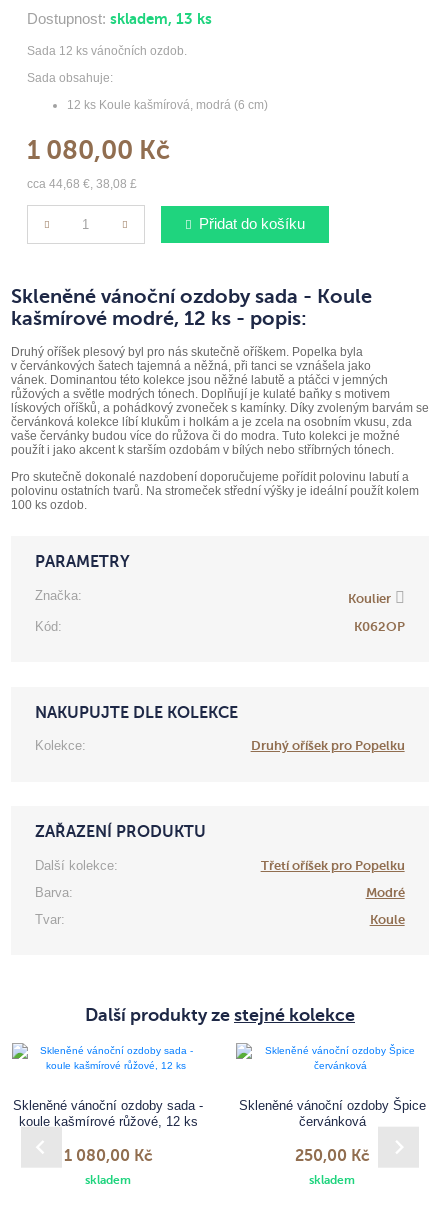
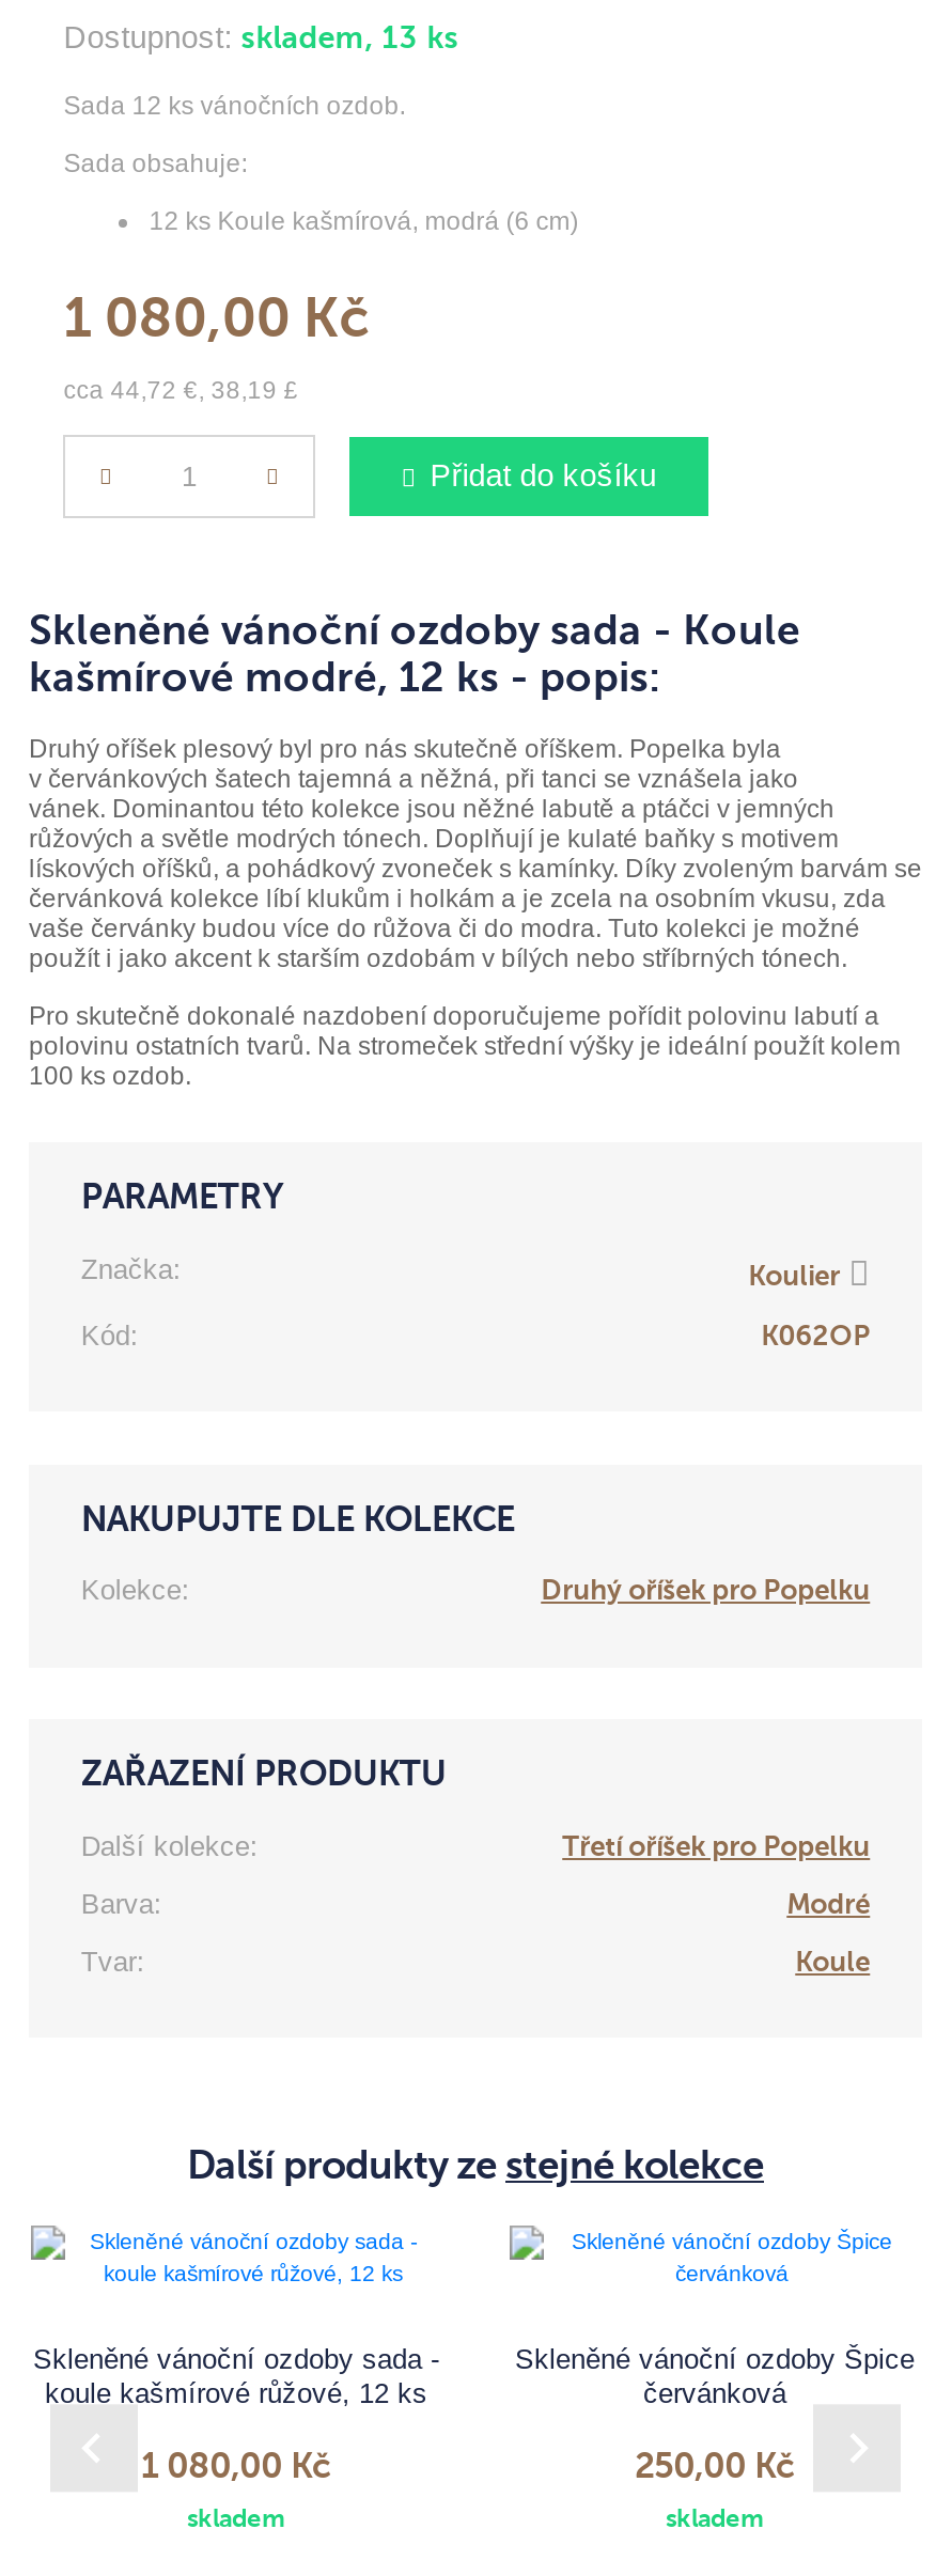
[27,177,137,190] cca 44,68 €, 38,08 £ -> [63,374,299,402] cca 44,72 €, 38,19 £

